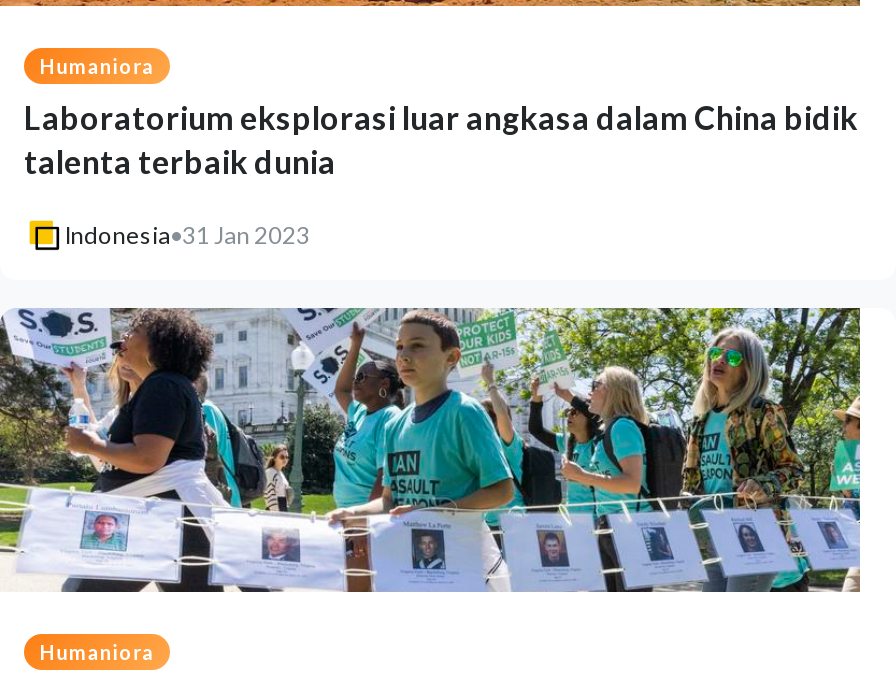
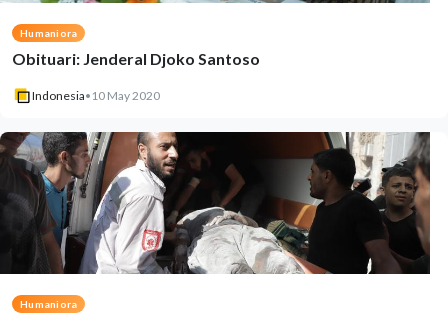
[24,99,858,181] Laboratorium eksplorasi luar angkasa dalam China bidik | talenta terbaik dunia -> [12,49,260,68] Obituari: Jenderal Djoko Santoso
[64,221,310,251] Indonesia•31 Jan 2023 -> [32,88,160,103] Indonesia•10 May 2020
[6,306,862,594] [image] -> [3,131,431,275] [image]

